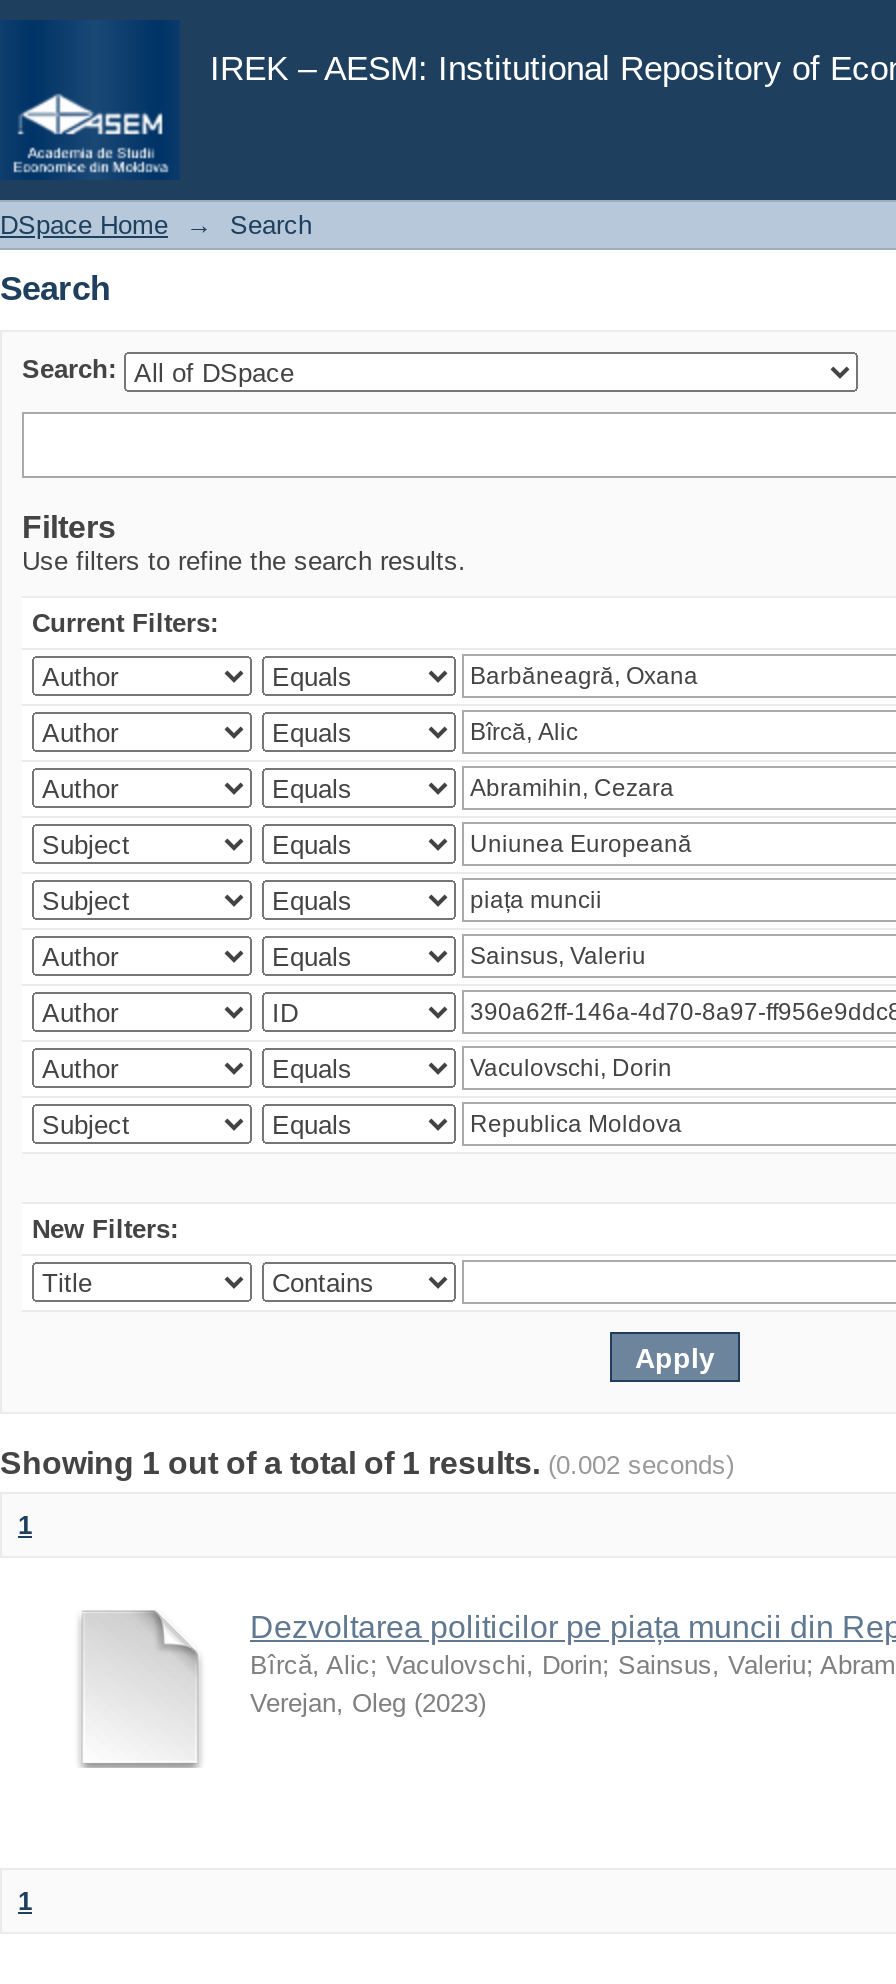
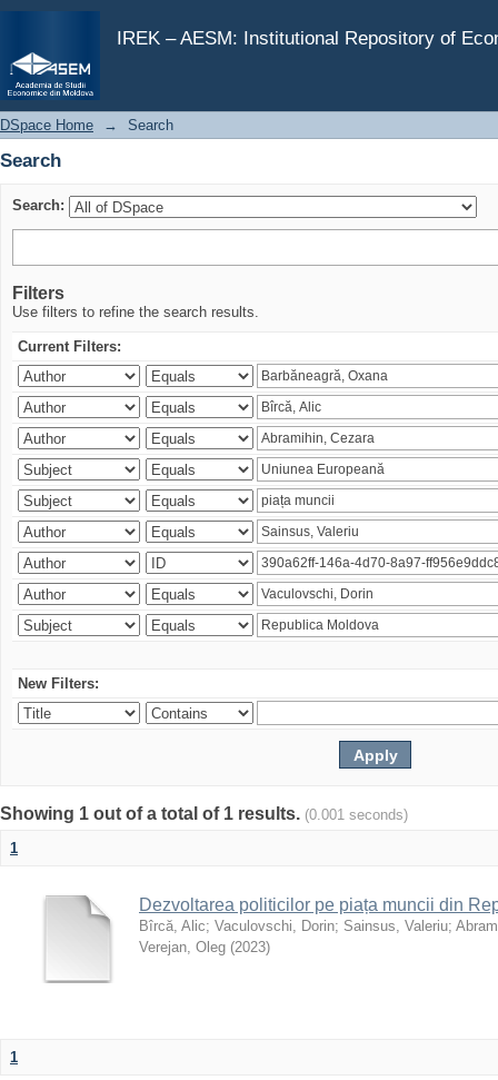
[0,1446,734,1480] Showing 1 out of a total of 1 results. (0.002 seconds) -> [0,804,408,823] Showing 1 out of a total of 1 results. (0.001 seconds)

